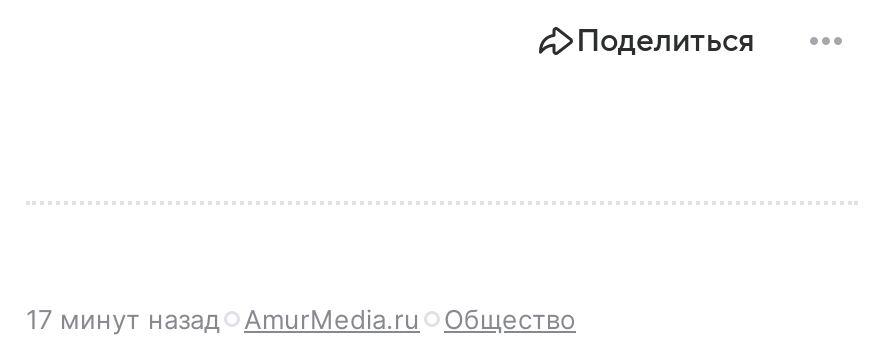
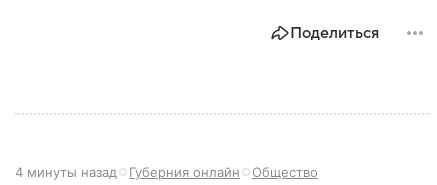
[26,302,420,334] 17 минут назад | AmurMedia.ru -> [15,164,240,180] 4 минуты назад | Губерния онлайн

